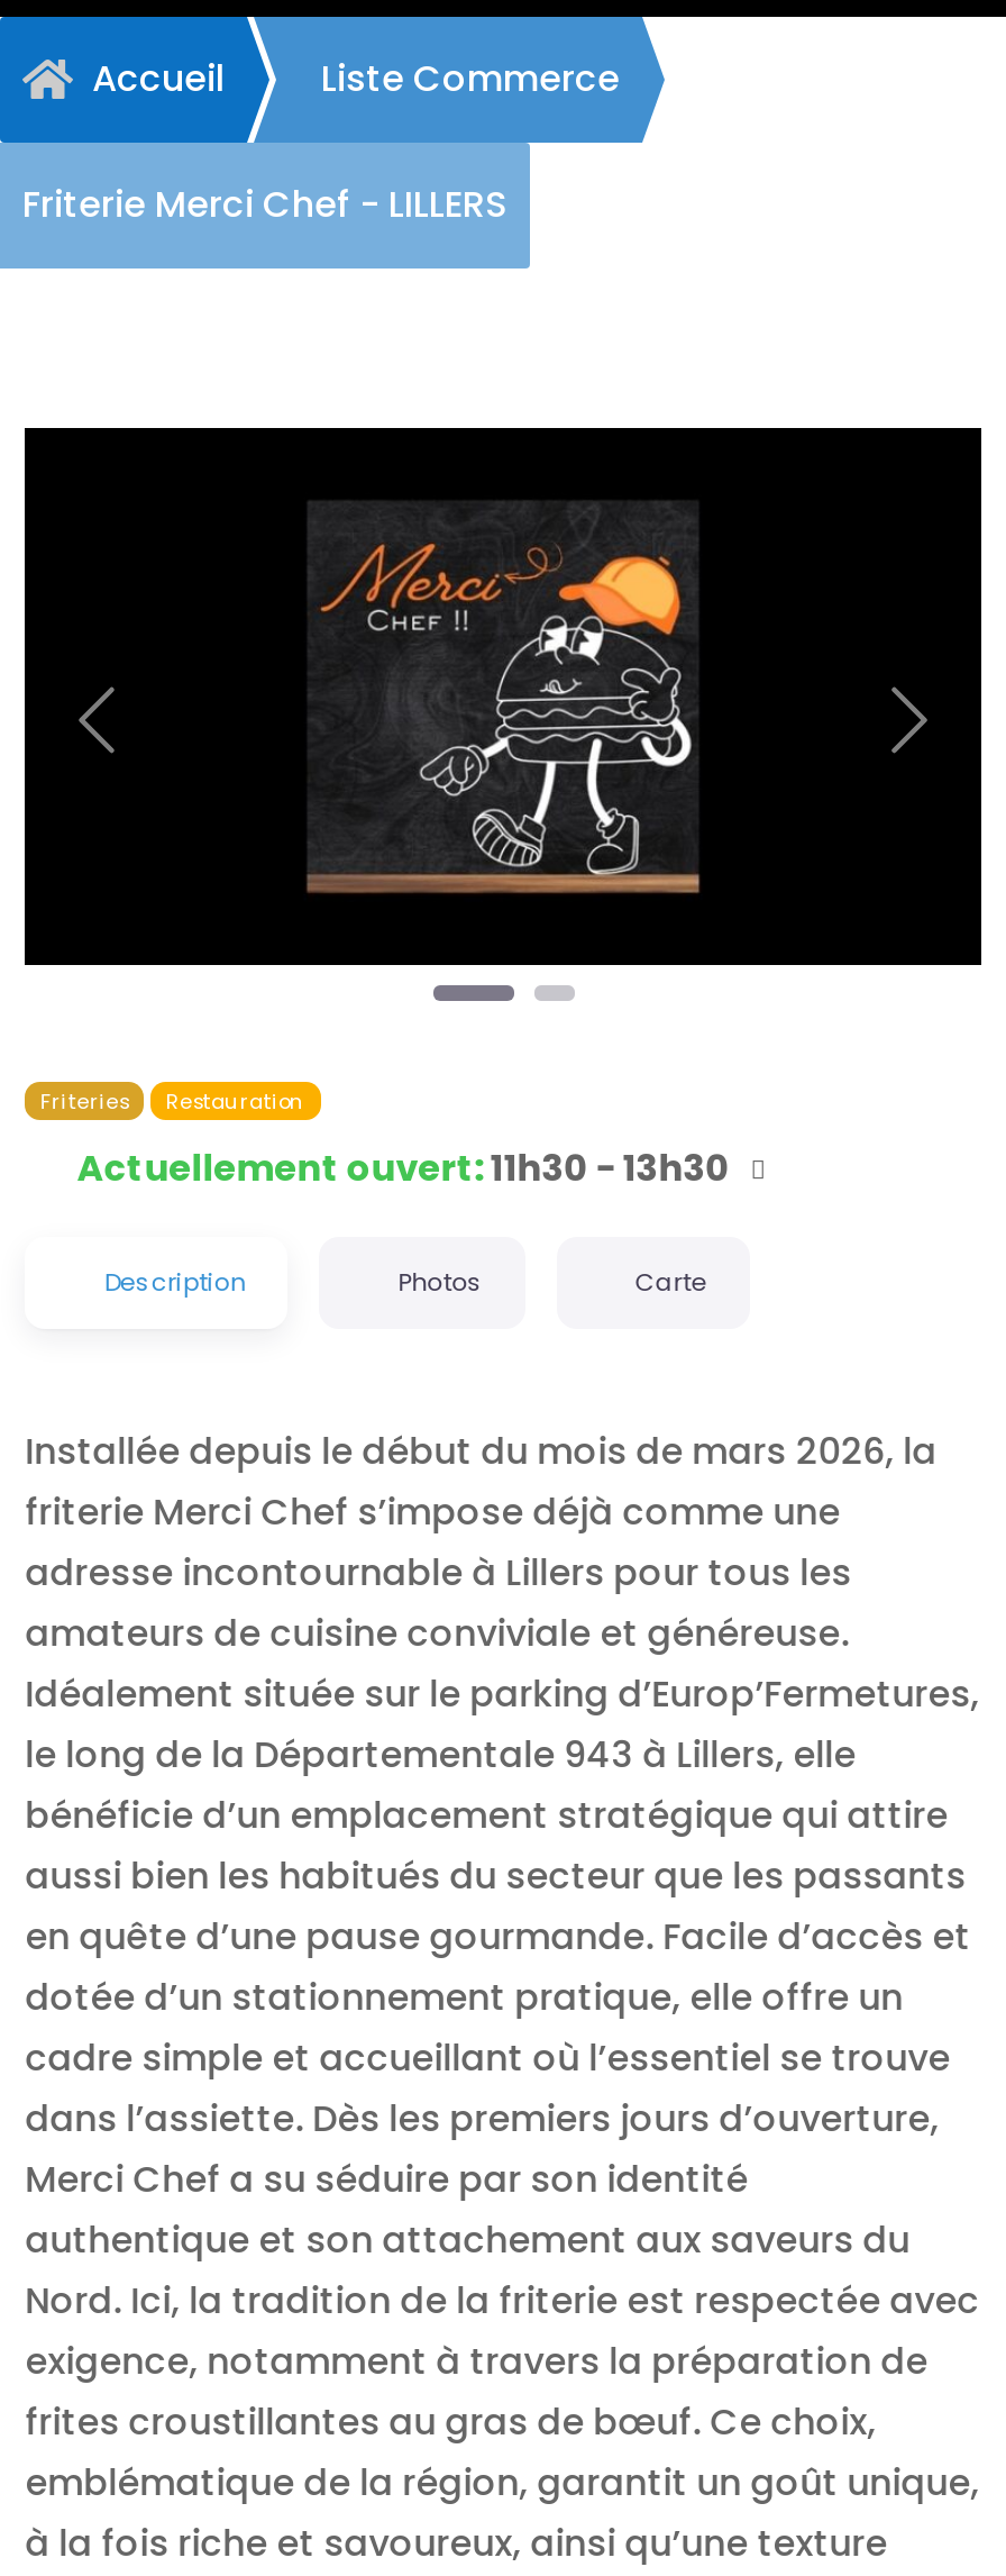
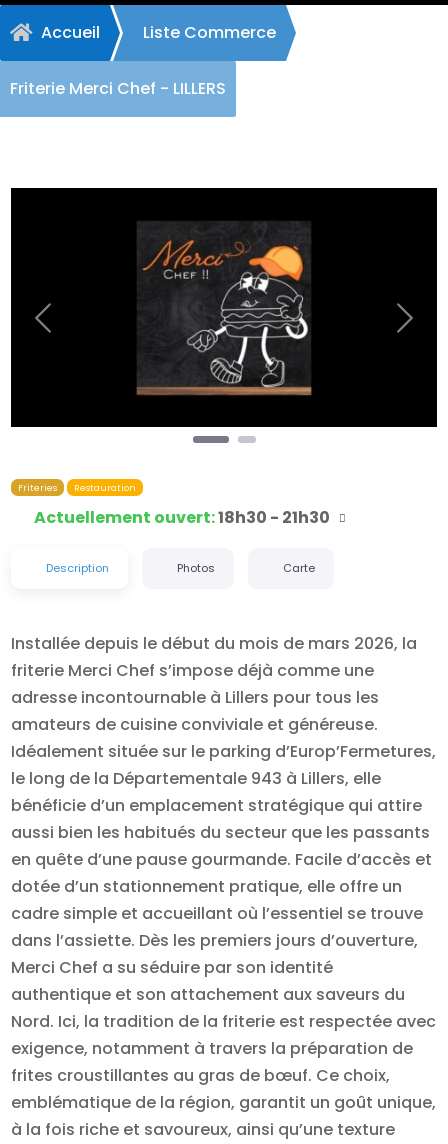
[77,1142,730,1194] Actuellement ouvert:11h30 - 13h30 -> [34,506,330,529] Actuellement ouvert:18h30 - 21h30

